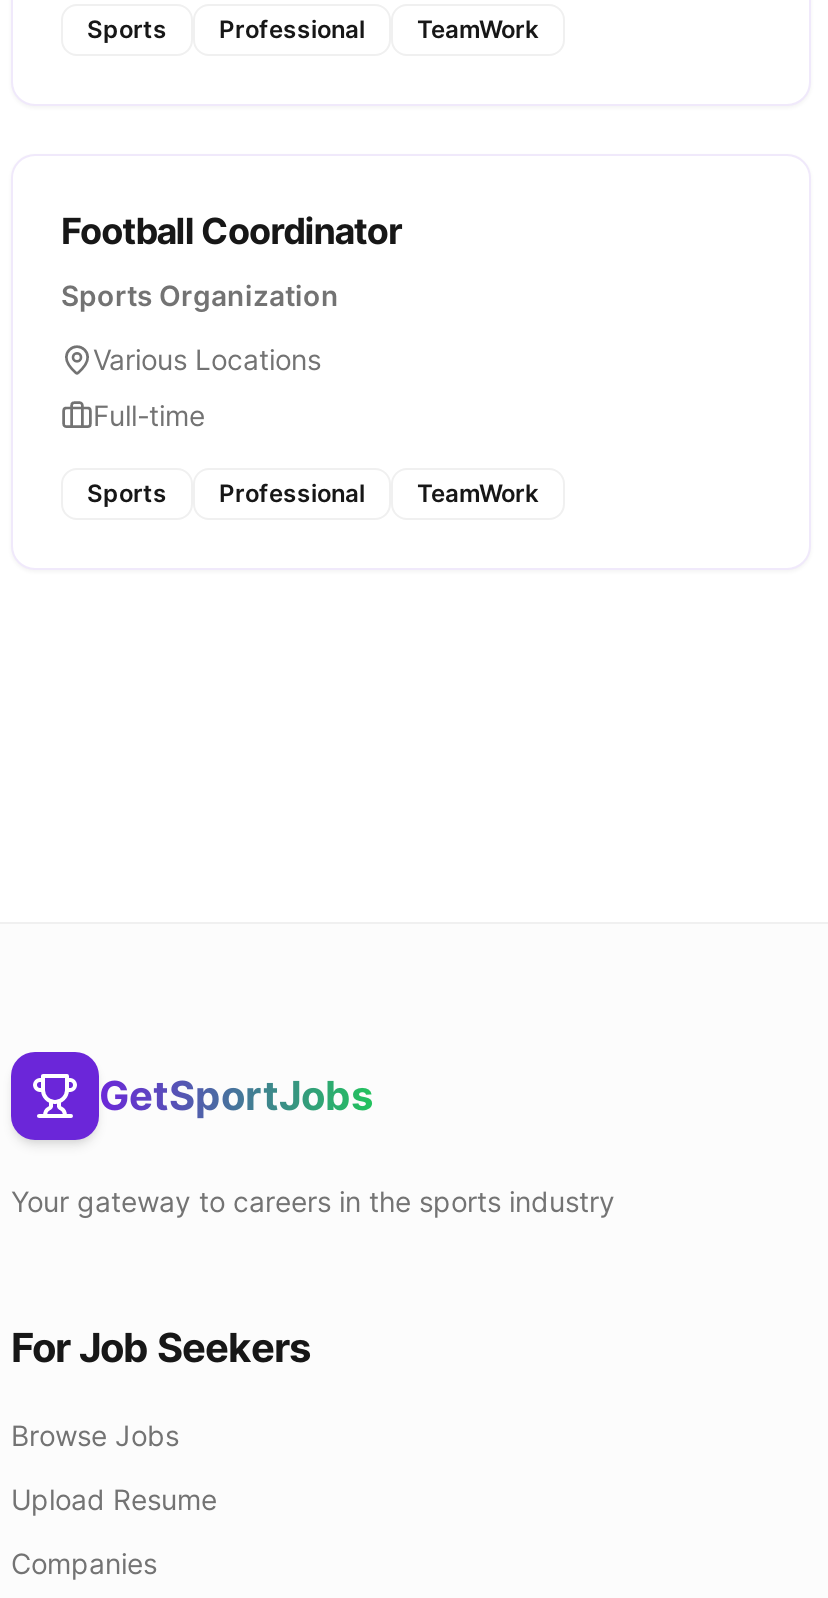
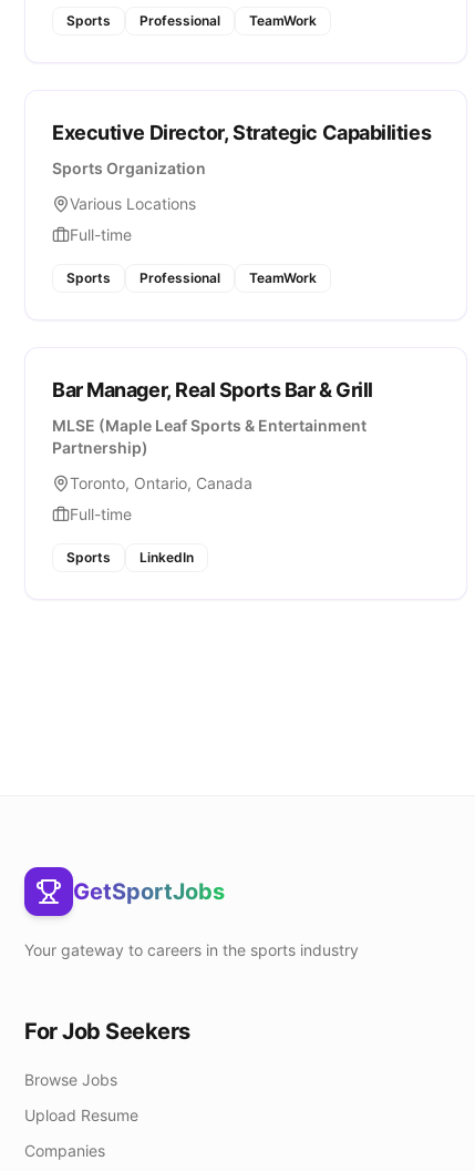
[61,210,401,252] Football Coordinator -> [52,121,431,144] Executive Director, Strategic Capabilities
none -> [52,378,373,566] Bar Manager, Real Sports Bar & Grill | MLSE (Maple Leaf Sports & Entertainment | Partnership) | Toronto, Ontario, Canada | Full-time | Sports | LinkedIn

